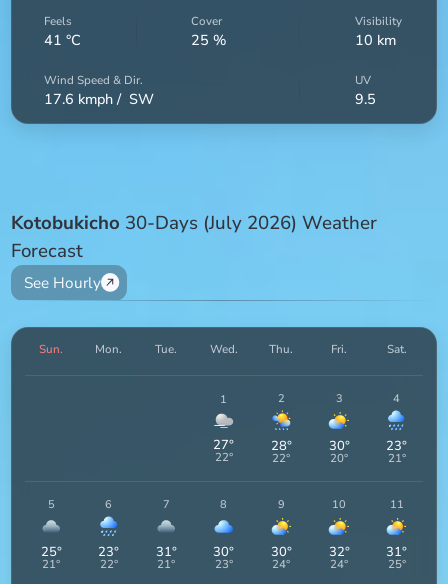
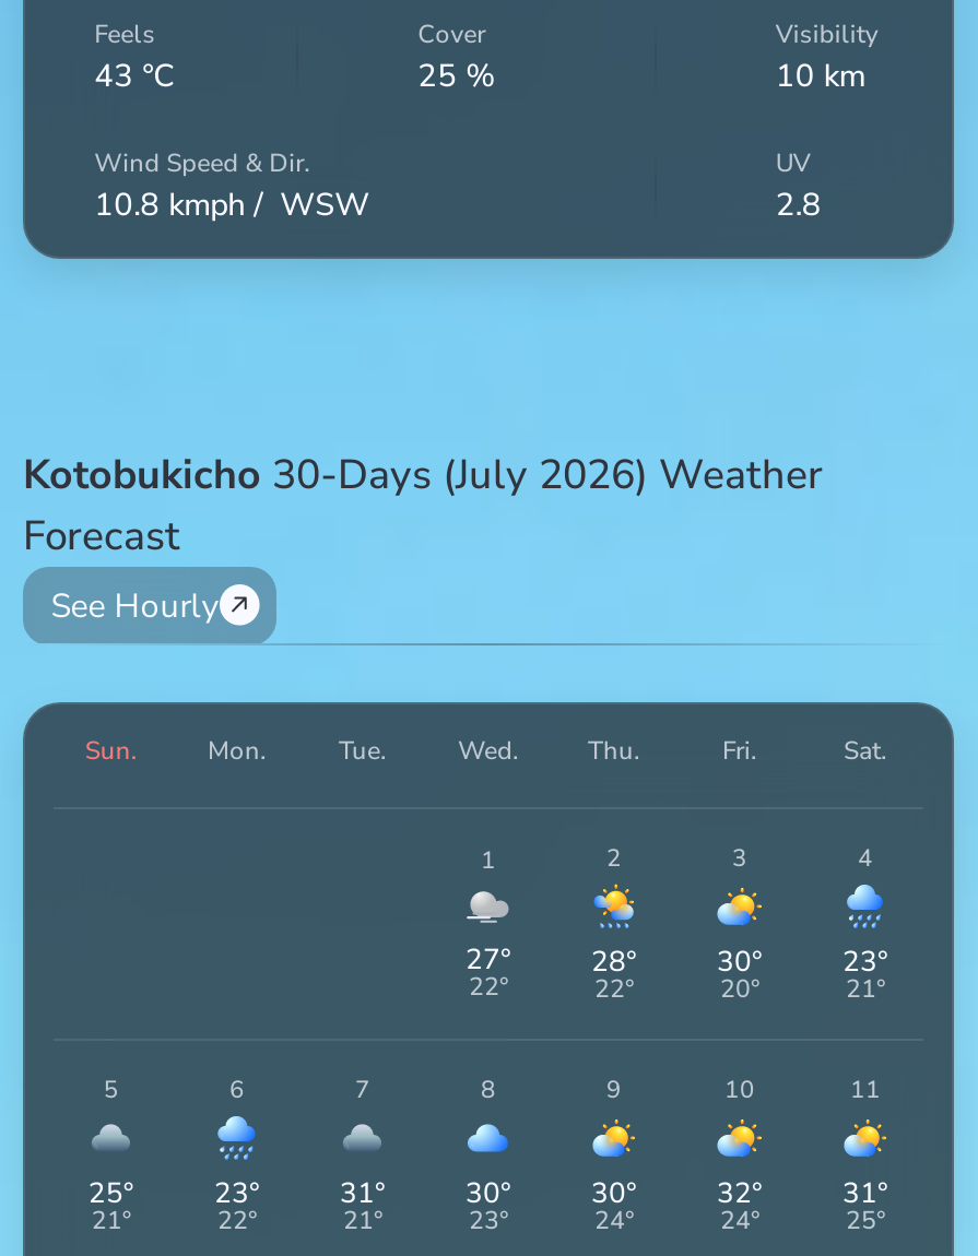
[44,30,81,50] 41 °C -> [94,53,175,97] 43 °C
[44,89,154,109] 17.6 kmph / SW -> [94,183,370,226] 10.8 kmph / WSW
[355,89,376,109] 9.5 -> [775,183,821,226] 2.8

